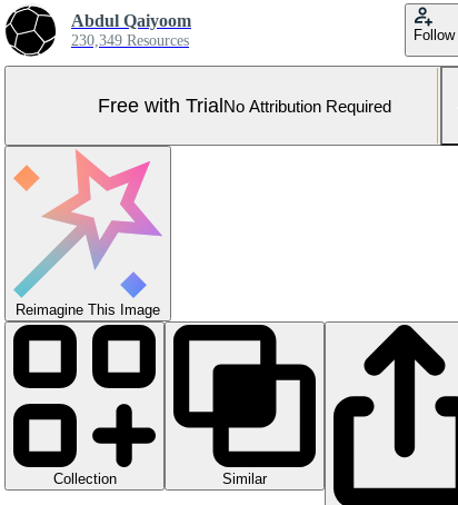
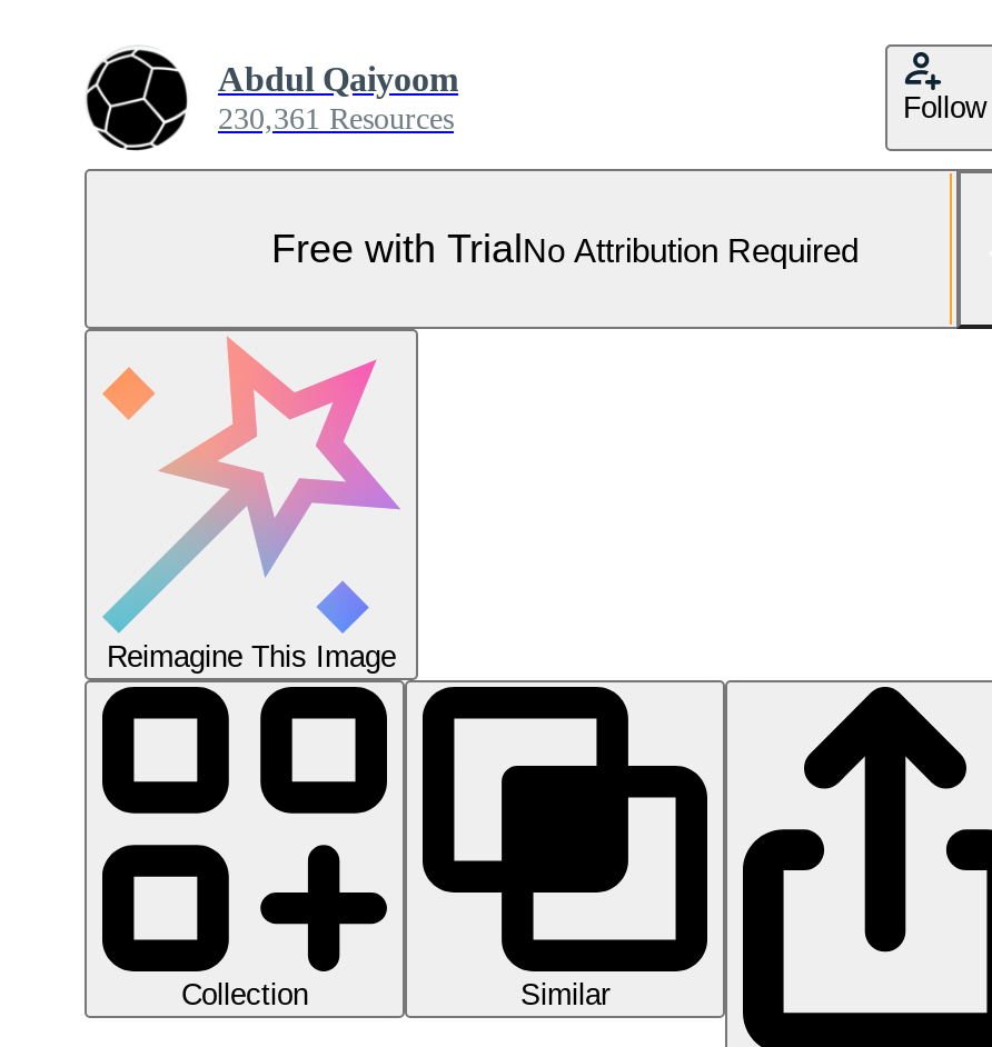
[71,32,189,49] 230,349 Resources -> [218,103,454,136] 230,361 Resources

